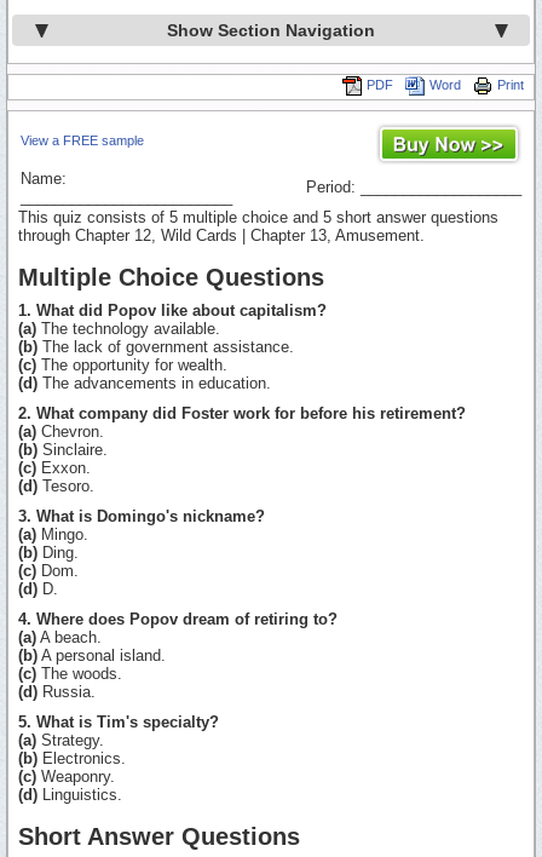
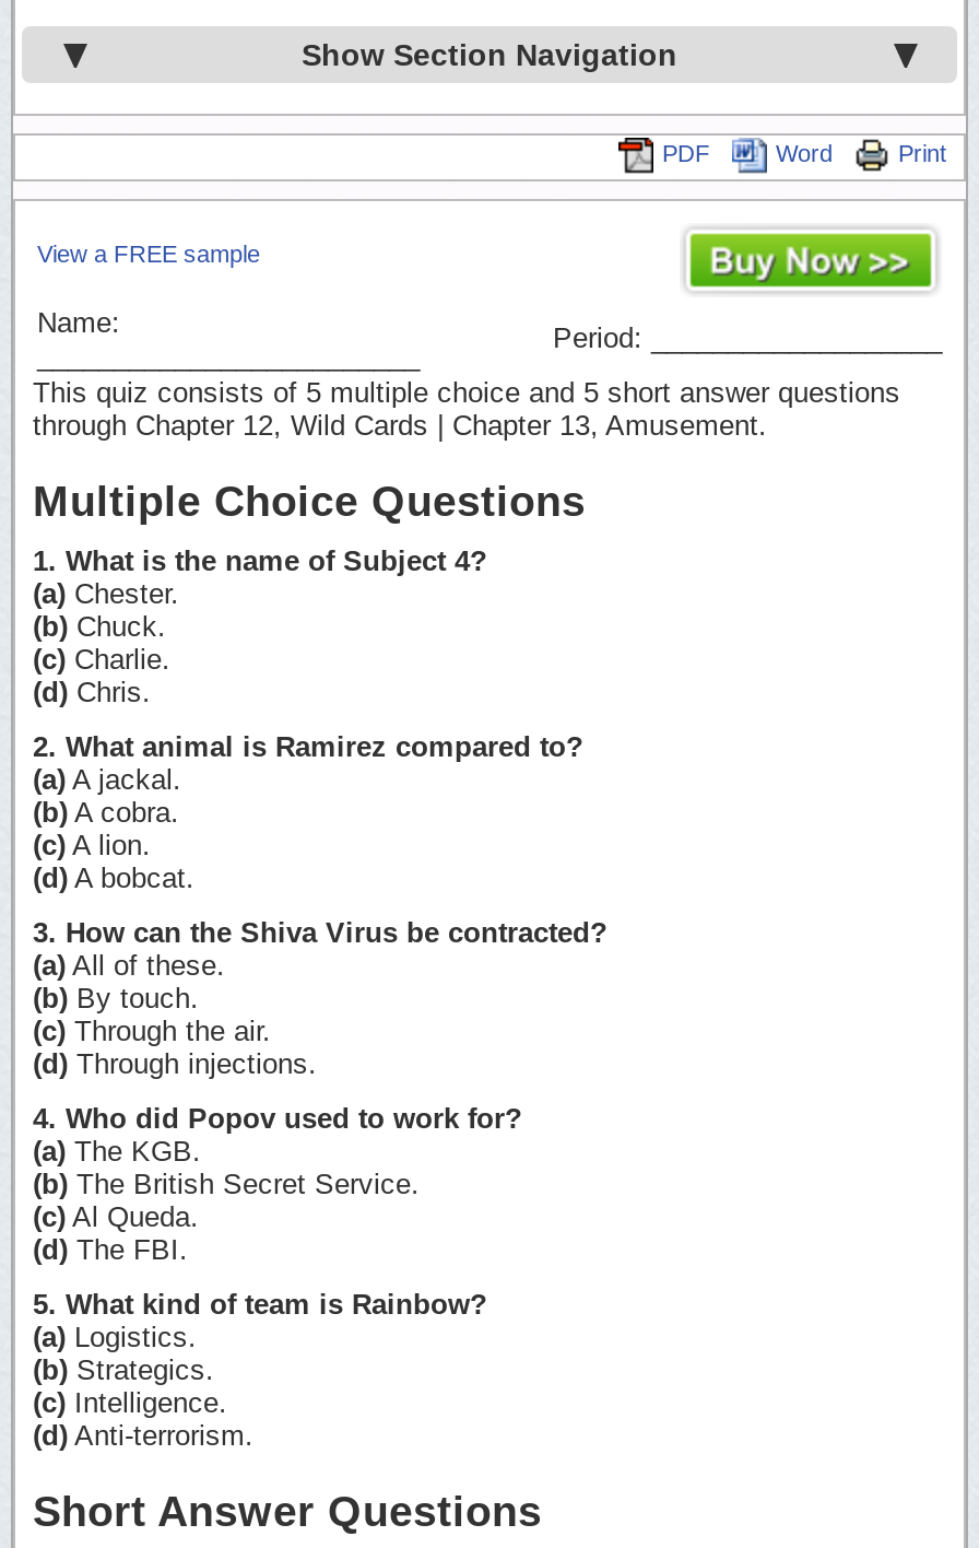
[18,302,327,392] 1. What did Popov like about capitalism? | (a) The technology available. | (b) The lack of government assistance. | (c) The opportunity for wealth. | (d) The advancements in education. -> [33,545,487,709] 1. What is the name of Subject 4? | (a) Chester. | (b) Chuck. | (c) Charlie. | (d) Chris.
[18,404,466,495] 2. What company did Foster work for before his retirement? | (a) Chevron. | (b) Sinclaire. | (c) Exxon. | (d) Tesoro. -> [33,730,583,894] 2. What animal is Ramirez compared to? | (a) A jackal. | (b) A cobra. | (c) A lion. | (d) A bobcat.
[18,507,265,598] 3. What is Domingo's nickname? | (a) Mingo. | (b) Ding. | (c) Dom. | (d) D. -> [33,916,608,1080] 3. How can the Shiva Virus be contracted? | (a) All of these. | (b) By touch. | (c) Through the air. | (d) Through injections.
[18,610,338,701] 4. Where does Popov dream of retiring to? | (a) A beach. | (b) A personal island. | (c) The woods. | (d) Russia. -> [33,1102,522,1266] 4. Who did Popov used to work for? | (a) The KGB. | (b) The British Secret Service. | (c) Al Queda. | (d) The FBI.
[18,713,219,804] 5. What is Tim's specialty? | (a) Strategy. | (b) Electronics. | (c) Weaponry. | (d) Linguistics. -> [33,1288,487,1452] 5. What kind of team is Rainbow? | (a) Logistics. | (b) Strategics. | (c) Intelligence. | (d) Anti-terrorism.

